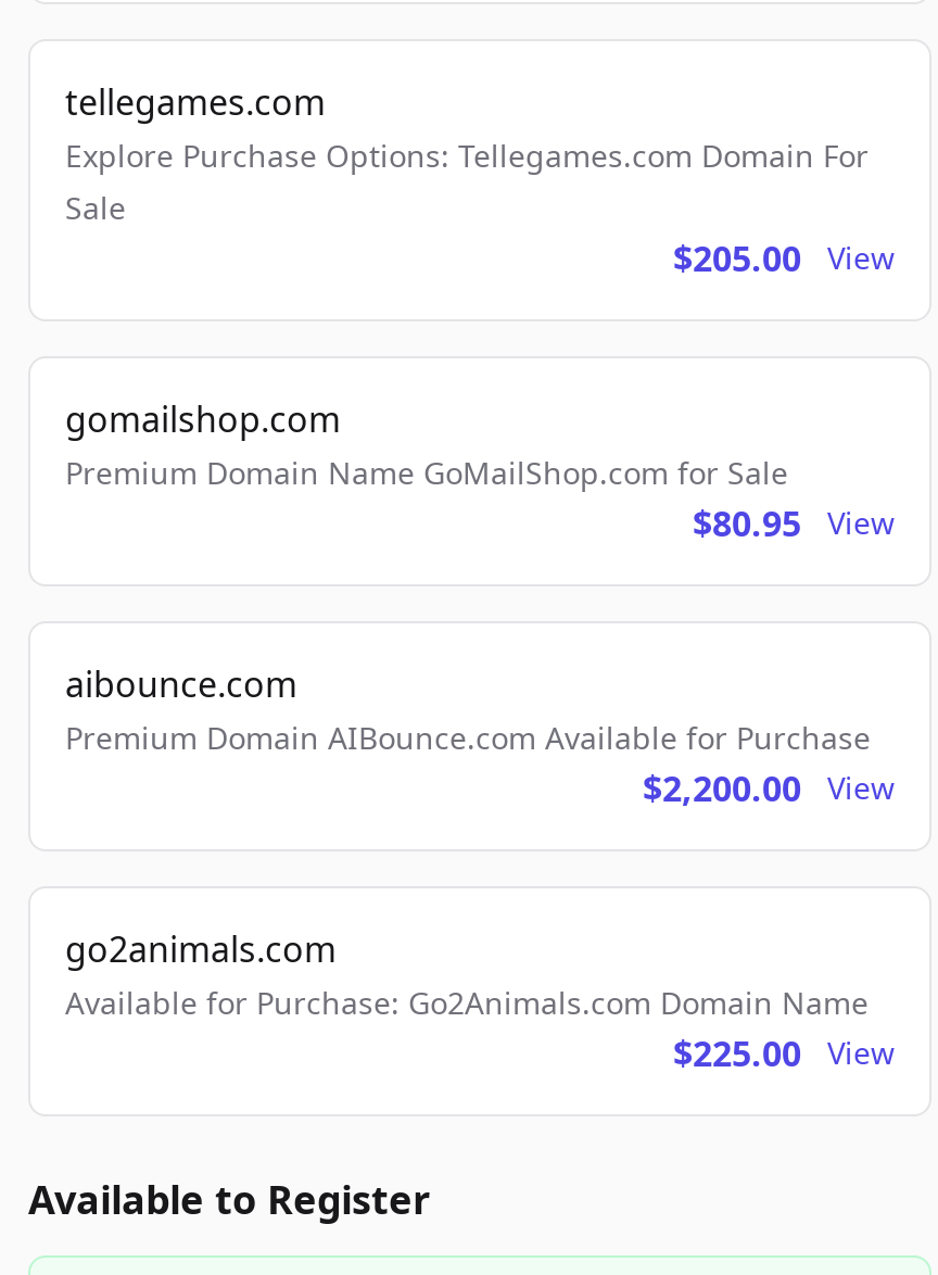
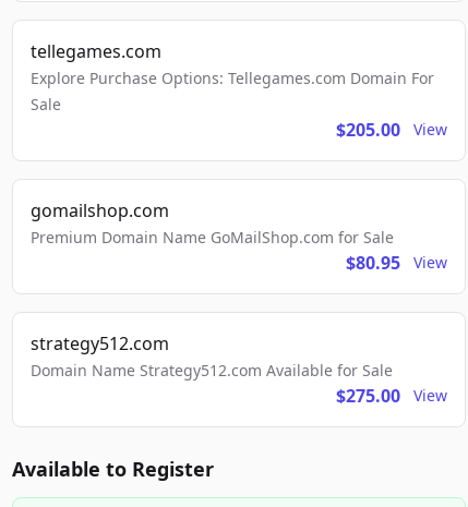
[65,661,895,1078] aibounce.com | Premium Domain AIBounce.com Available for Purchase | $2,200.00 | View | go2animals.com | Available for Purchase: Go2Animals.com Domain Name | $225.00 -> [31,332,400,408] strategy512.com | Domain Name Strategy512.com Available for Sale | $275.00

